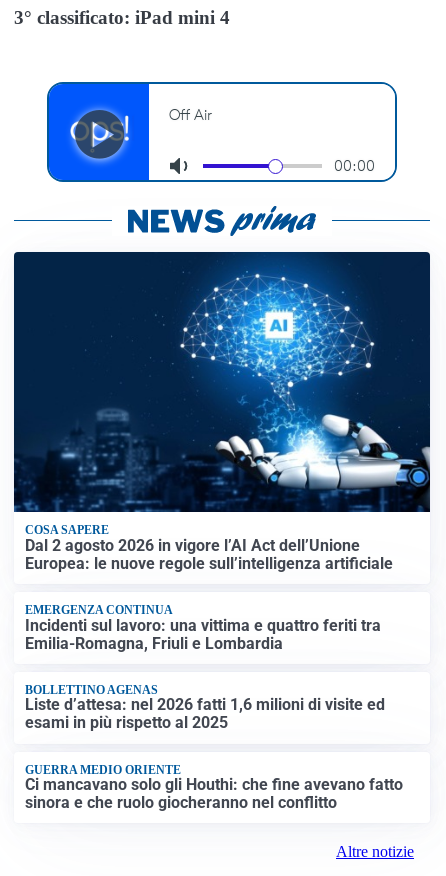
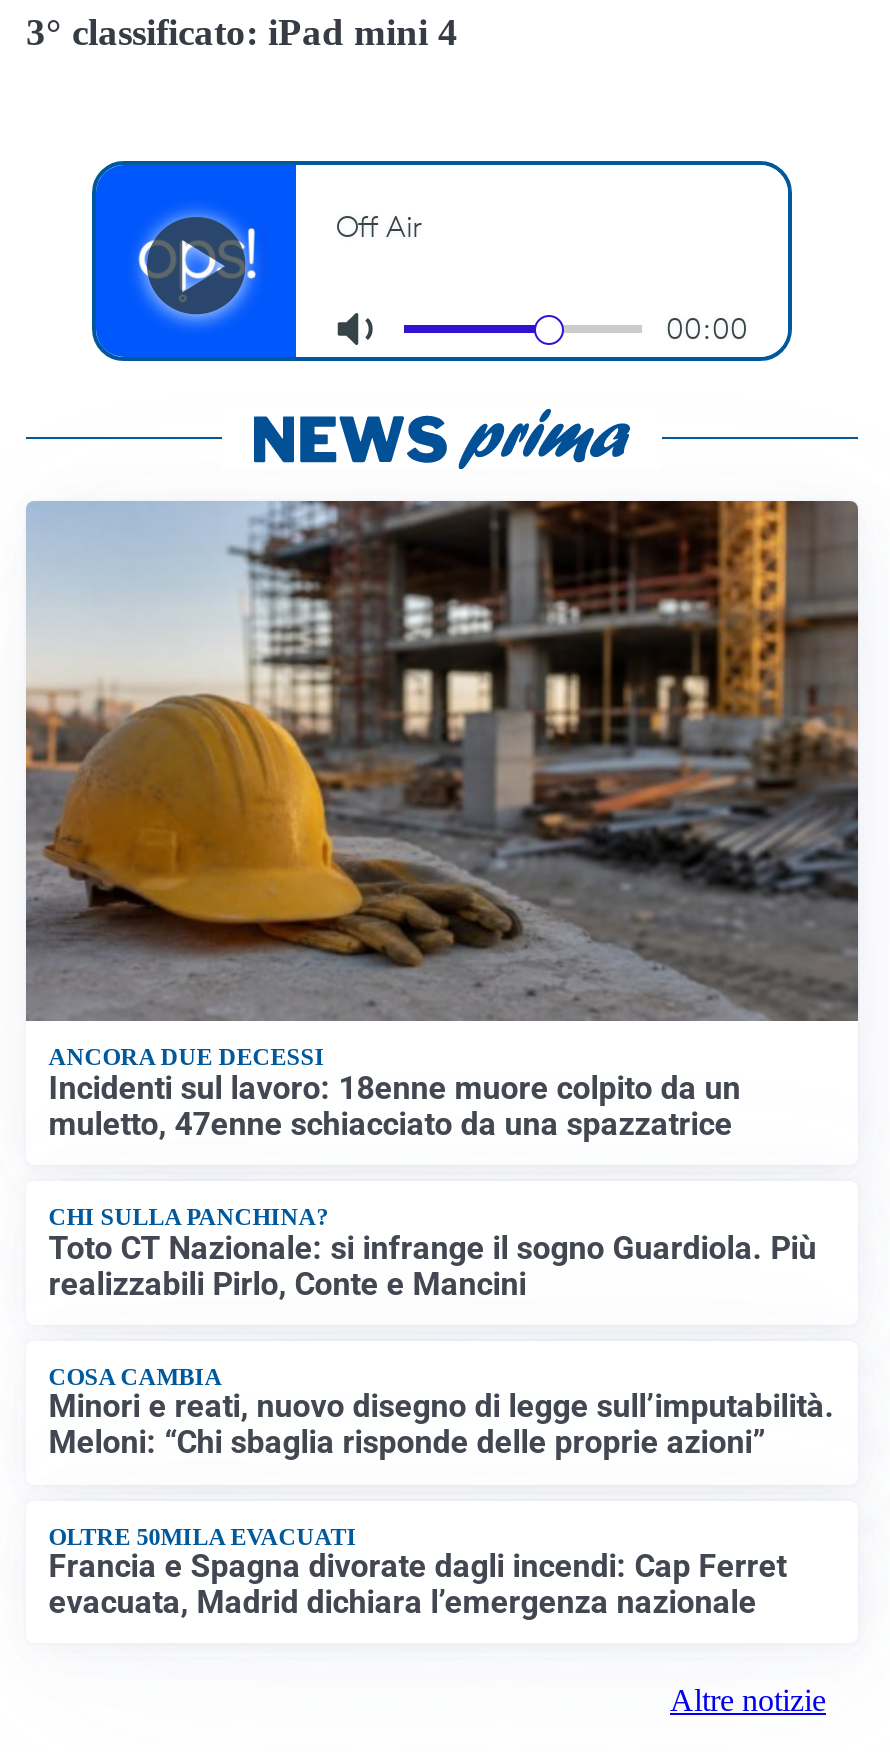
[13,251,431,573] [image] | COSA SAPERE | Dal 2 agosto 2026 in vigore l’AI Act dell’Unione | Europea: le nuove regole sull’intelligenza artificiale -> [24,499,860,1143] [image] | ANCORA DUE DECESSI | Incidenti sul lavoro: 18enne muore colpito da un | muletto, 47enne schiacciato da una spazzatrice
[25,603,381,653] EMERGENZA CONTINUA | Incidenti sul lavoro: una vittima e quattro feriti tra | Emilia-Romagna, Friuli e Lombardia -> [48,1203,816,1302] CHI SULLA PANCHINA? | Toto CT Nazionale: si infrange il sogno Guardiola. Più | realizzabili Pirlo, Conte e Mancini
[25,683,385,732] BOLLETTINO AGENAS | Liste d’attesa: nel 2026 fatti 1,6 milioni di visite ed | esami in più rispetto al 2025 -> [48,1363,834,1462] COSA CAMBIA | Minori e reati, nuovo disegno di legge sull’imputabilità. | Meloni: “Chi sbaglia risponde delle proprie azioni”
[25,763,403,812] GUERRA MEDIO ORIENTE | Ci mancavano solo gli Houthi: che fine avevano fatto | sinora e che ruolo giocheranno nel conflitto -> [48,1522,786,1621] OLTRE 50MILA EVACUATI | Francia e Spagna divorate dagli incendi: Cap Ferret | evacuata, Madrid dichiara l’emergenza nazionale

